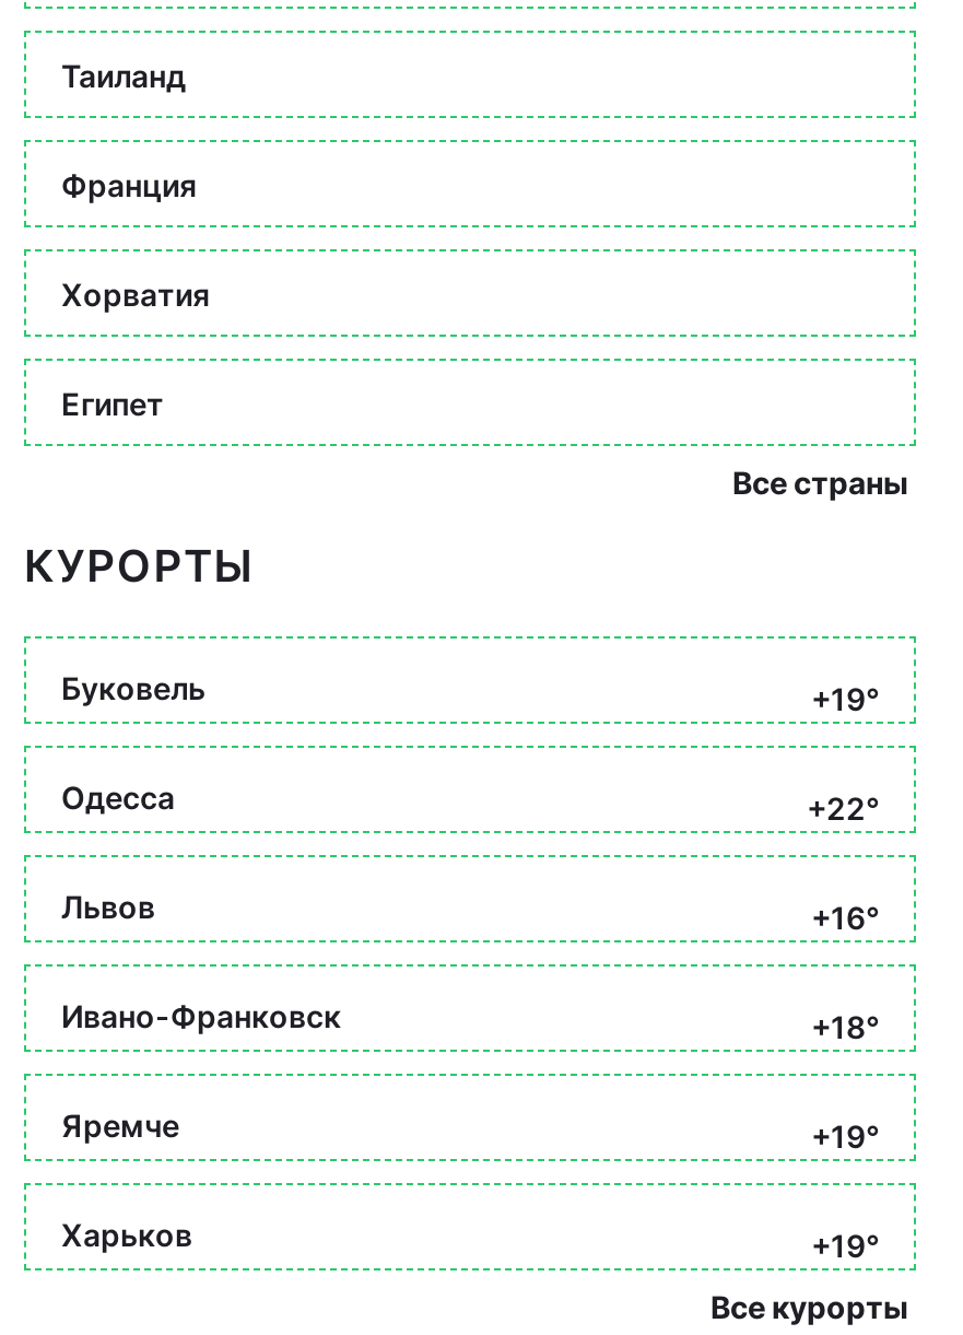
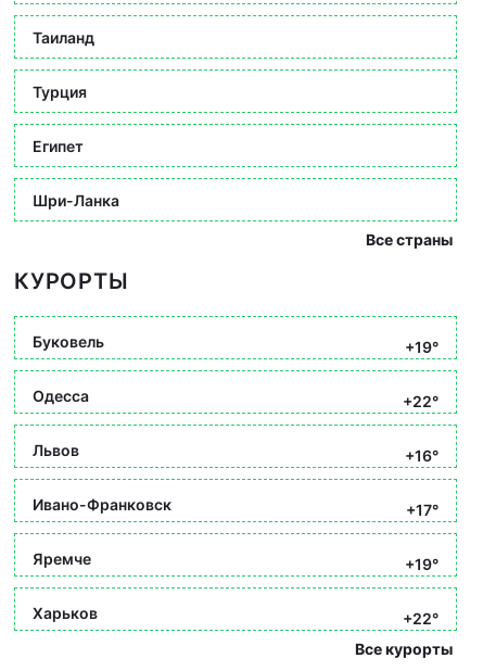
[61,165,210,312] Франция | Хорватия -> [33,82,87,100] Турция
moved [61,384,164,421] -> [33,136,84,155]: Египет
none -> [33,191,119,209] Шри-Ланка
[811,1008,879,1045] +18° -> [406,501,438,519] +17°
[811,1227,879,1264] +19° -> [403,609,438,628] +22°

